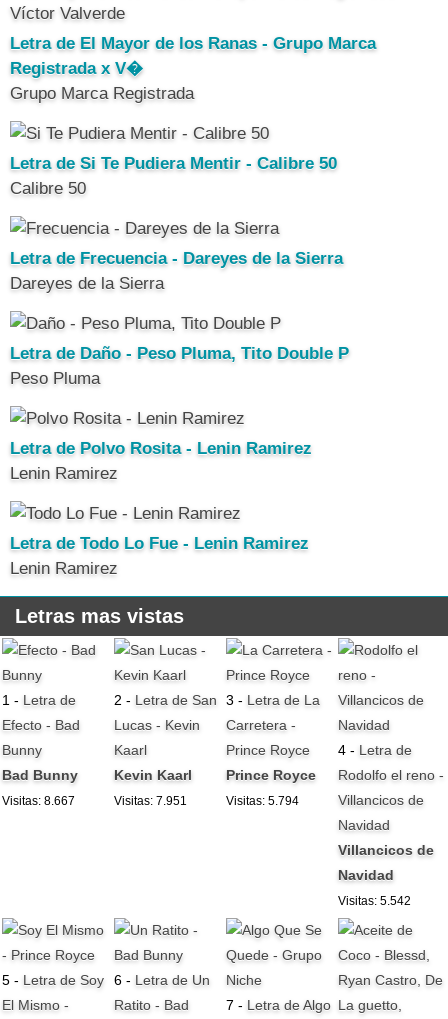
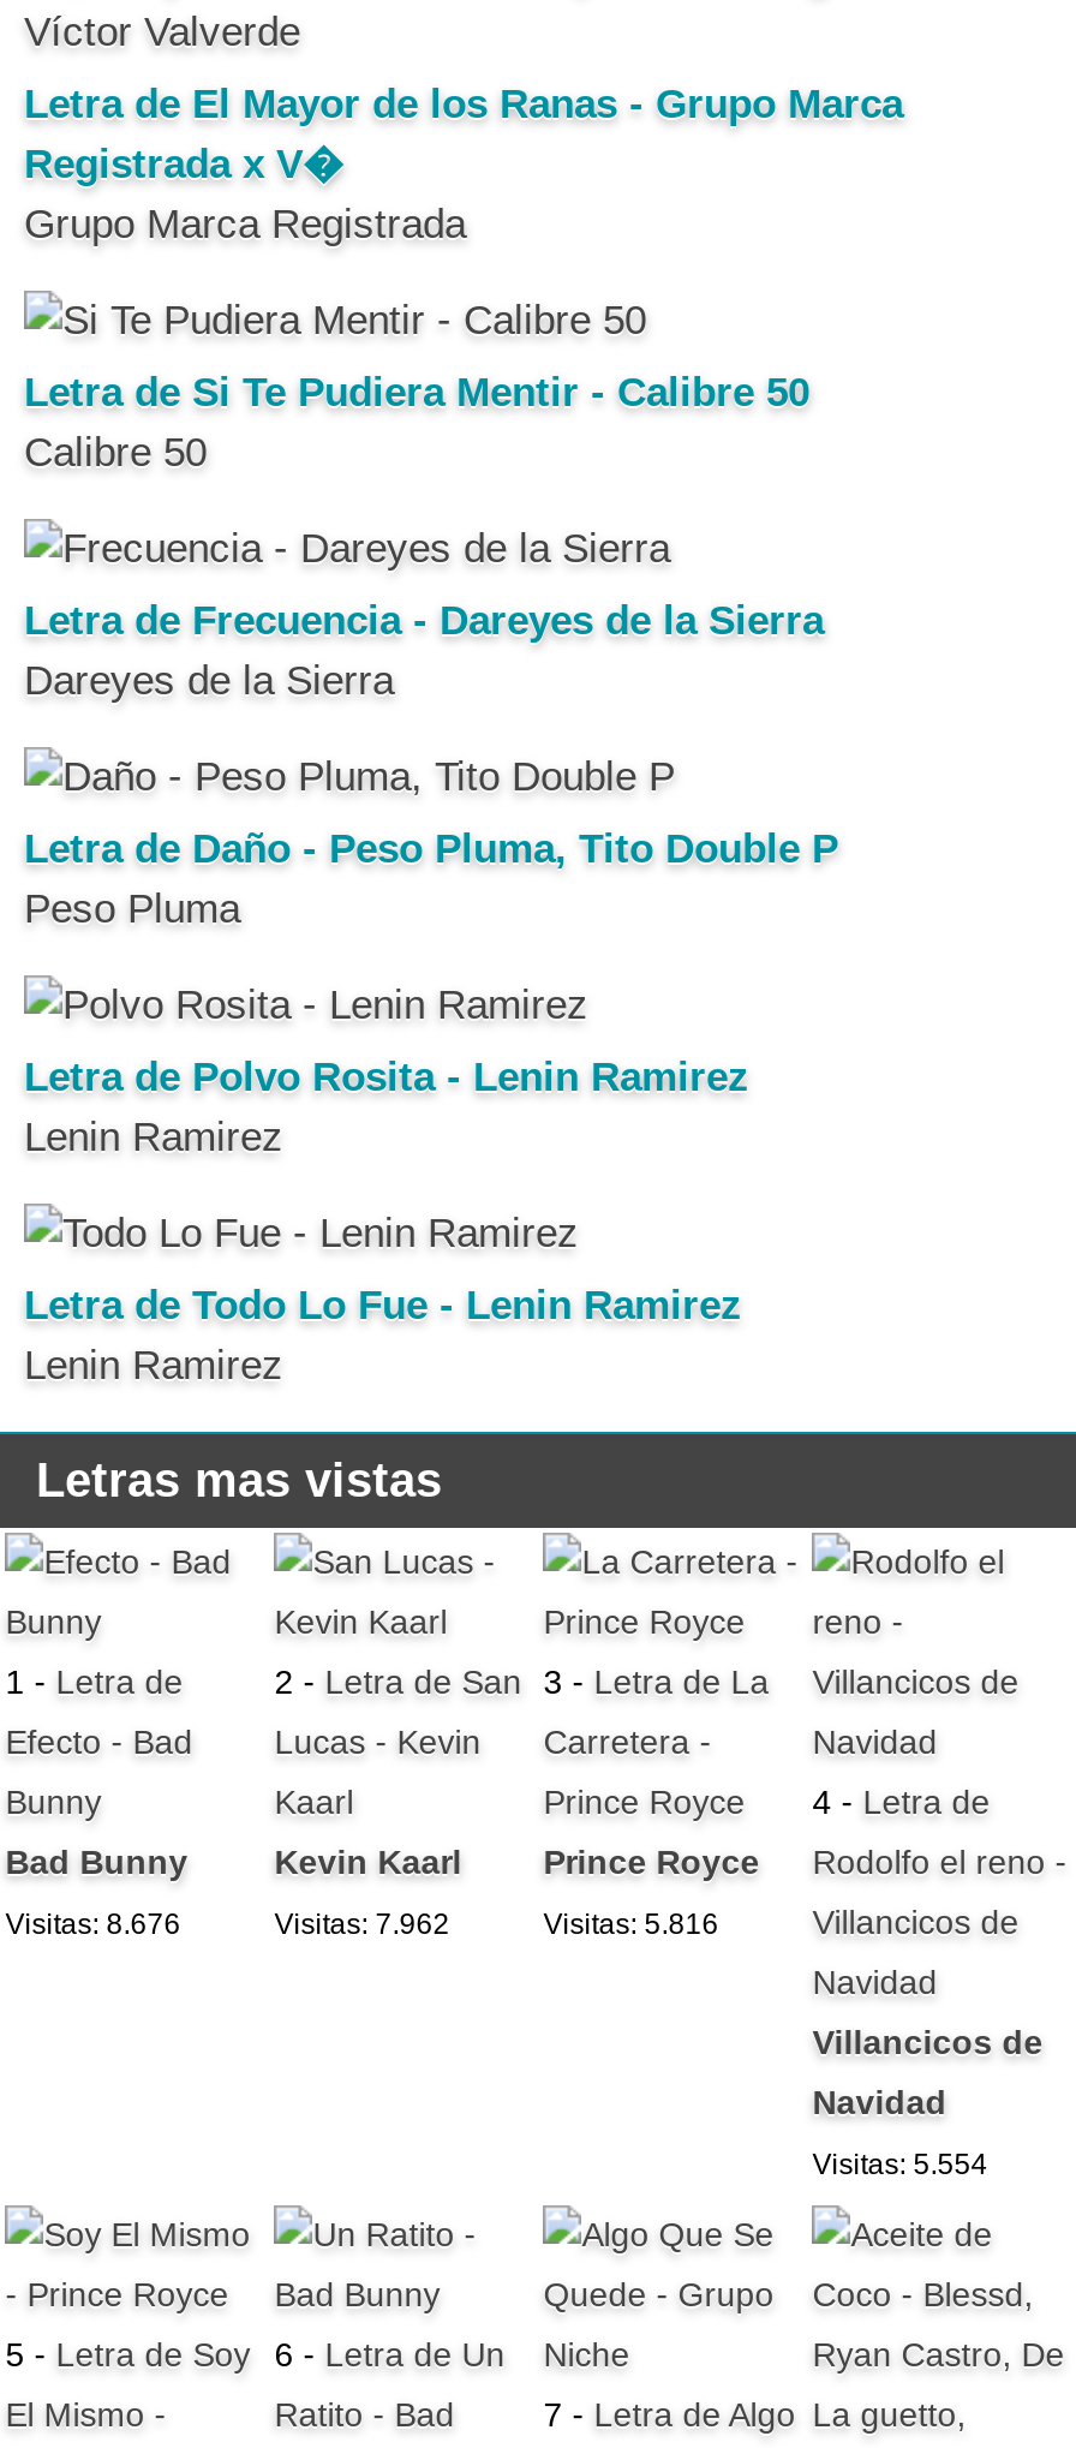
[2,794,75,808] Visitas: 8.667 -> [5,1907,181,1941] Visitas: 8.676
[114,794,187,808] Visitas: 7.951 -> [274,1907,450,1941] Visitas: 7.962
[226,794,299,808] Visitas: 5.794 -> [543,1907,719,1941] Visitas: 5.816
[338,894,411,908] Visitas: 5.542 -> [812,2147,988,2181] Visitas: 5.554

